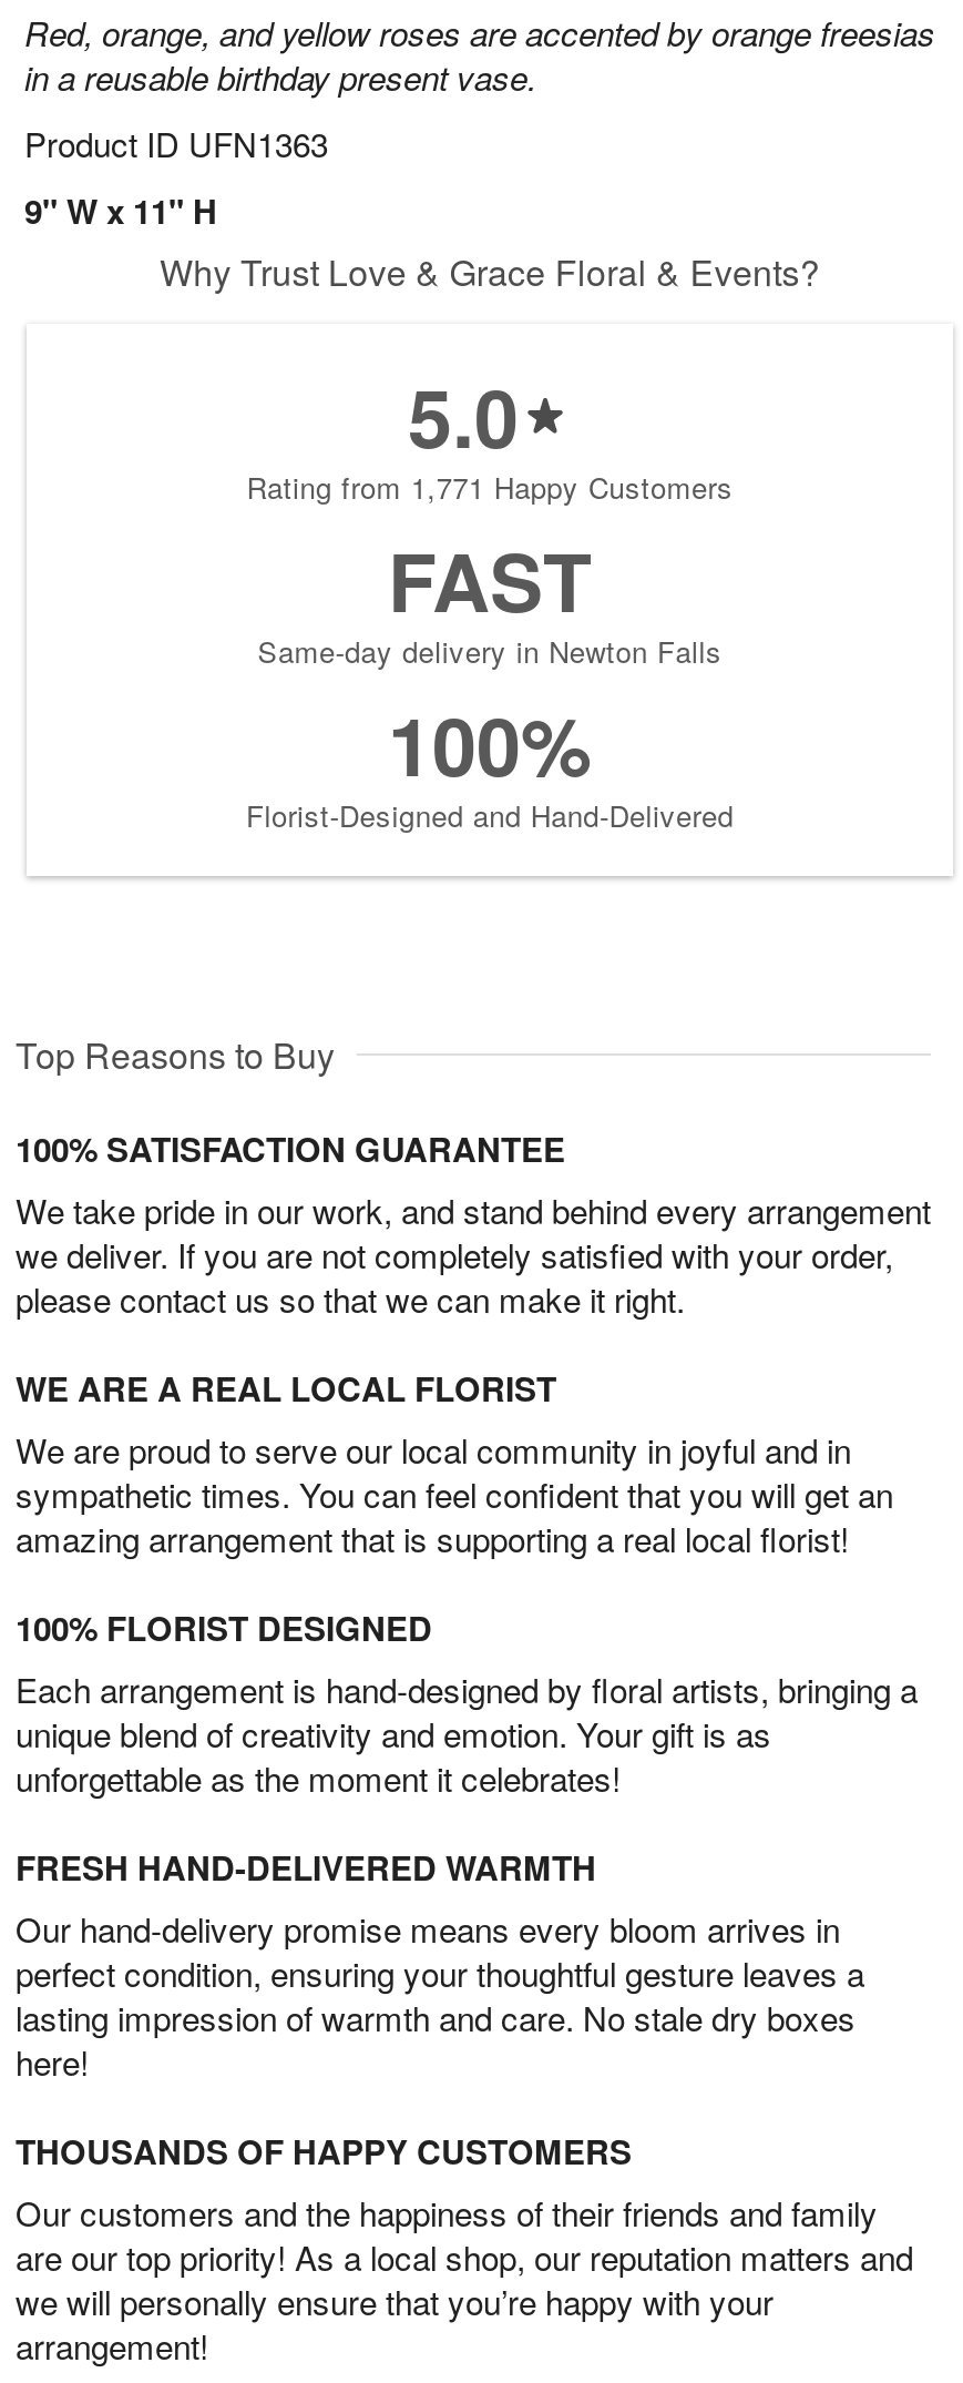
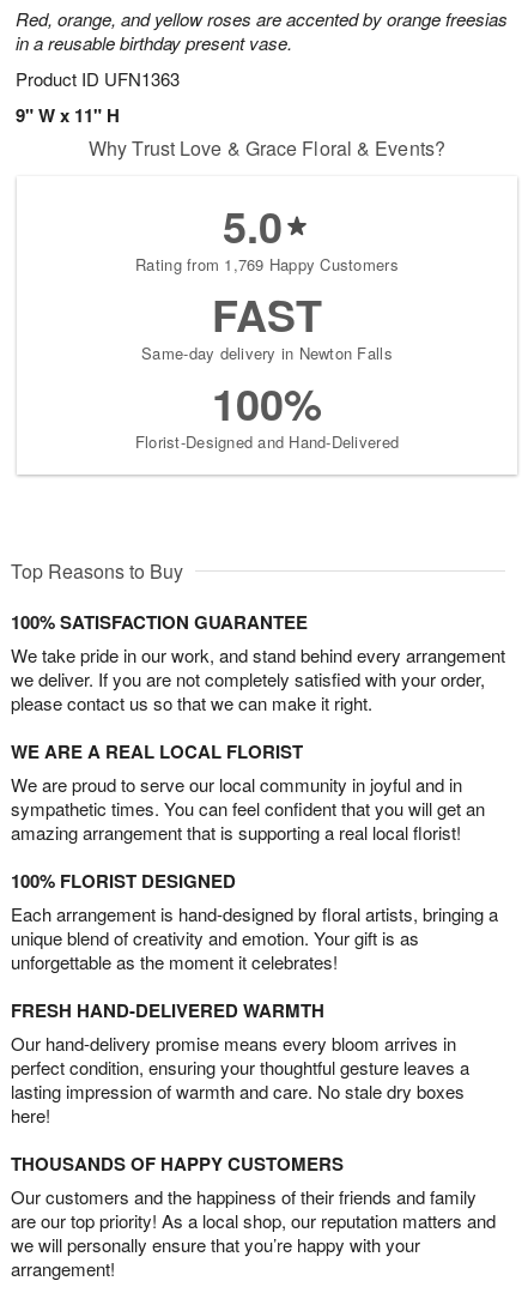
[246,467,733,509] Rating from 1,771 Happy Customers -> [136,253,398,276] Rating from 1,769 Happy Customers

